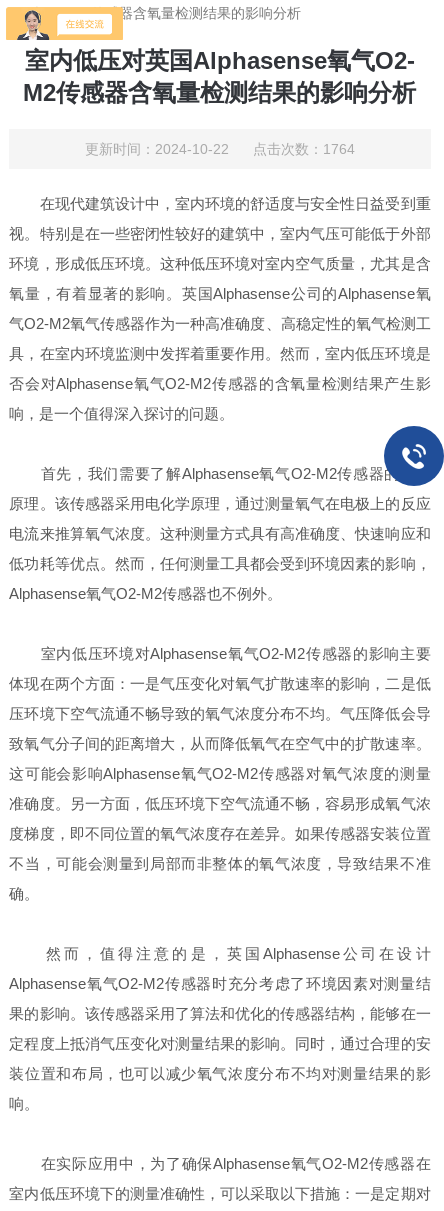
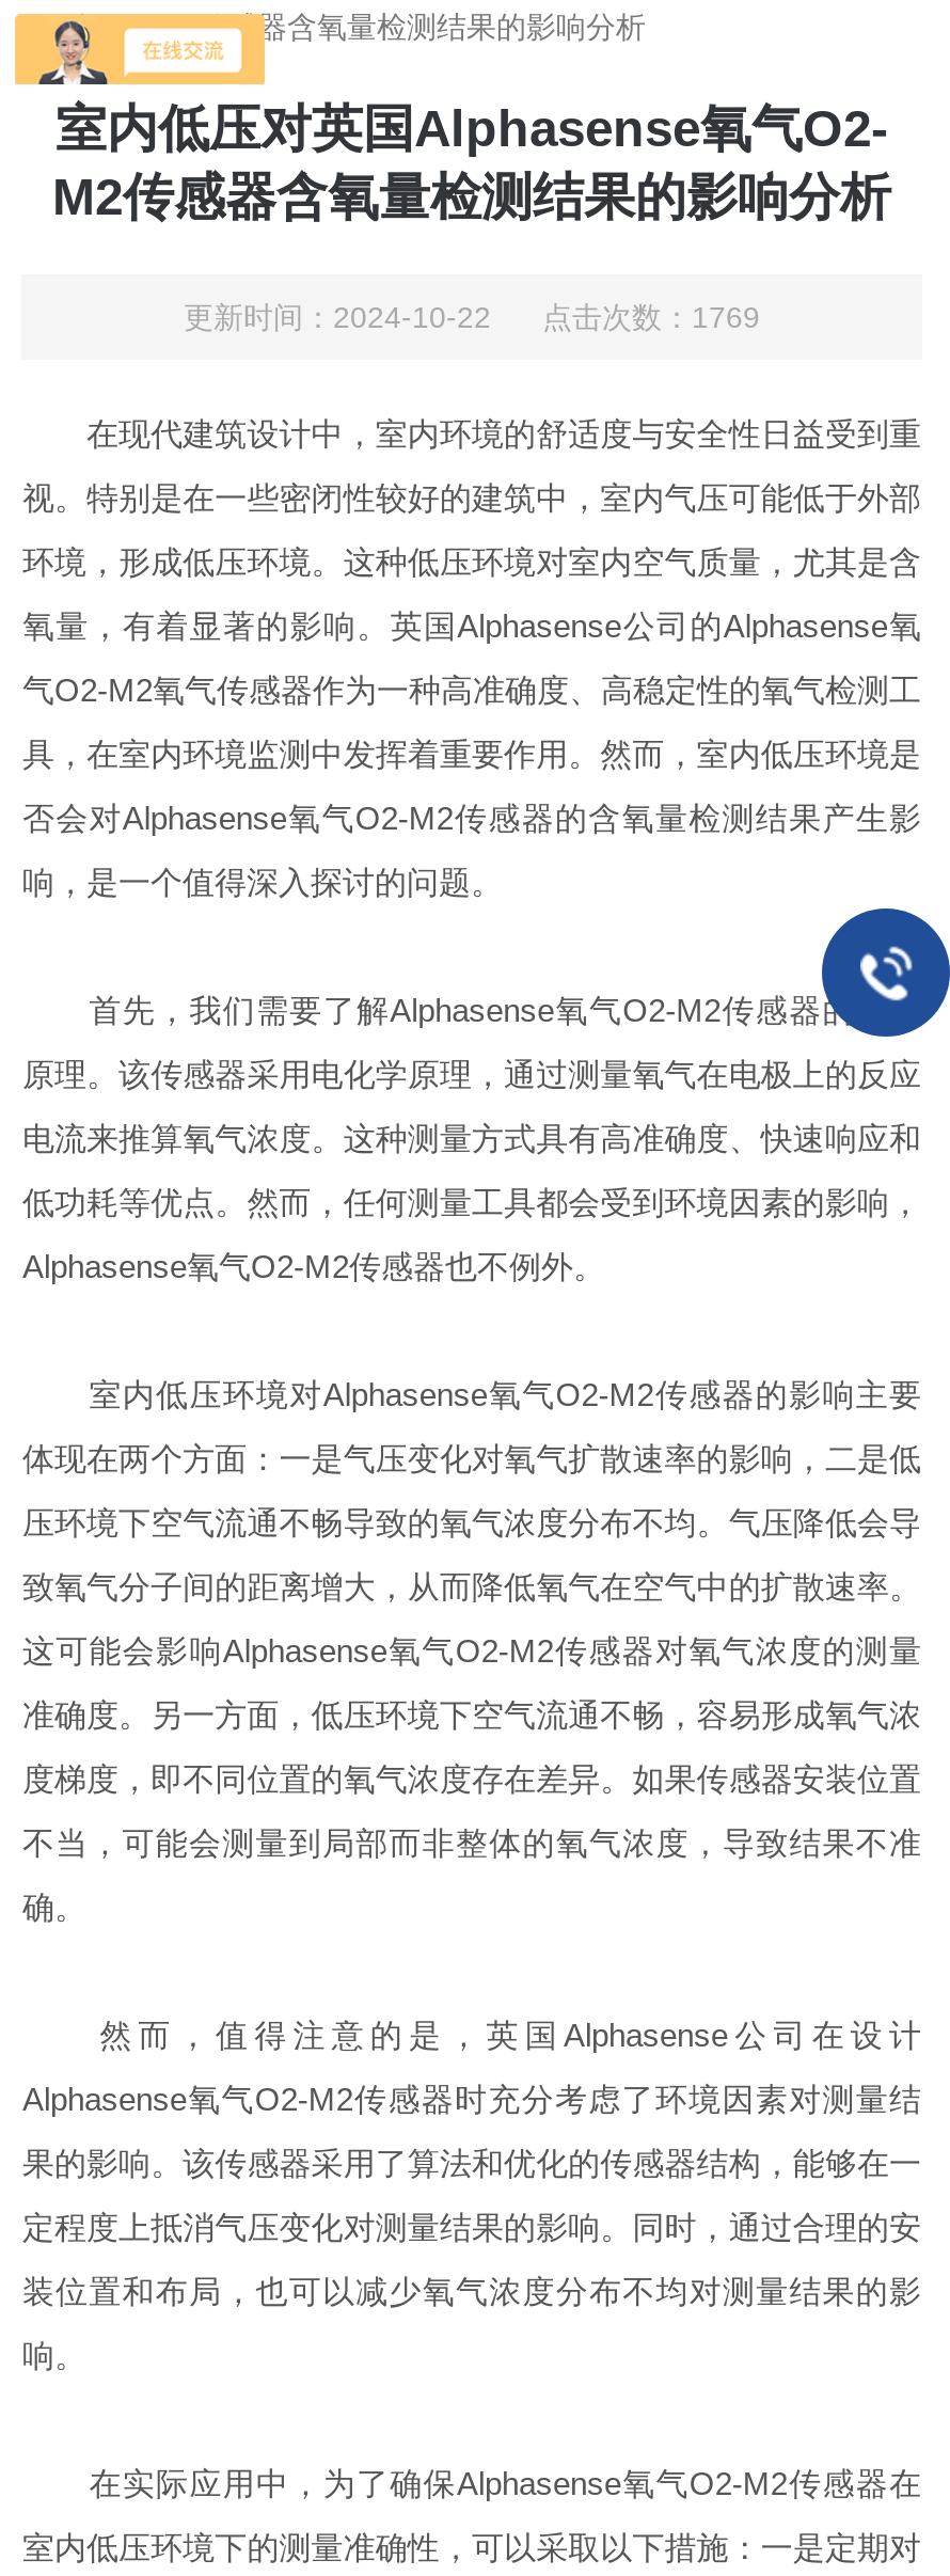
[85,141,355,157] 更新时间：2024-10-22 点击次数：1764 -> [184,300,760,334] 更新时间：2024-10-22 点击次数：1769

